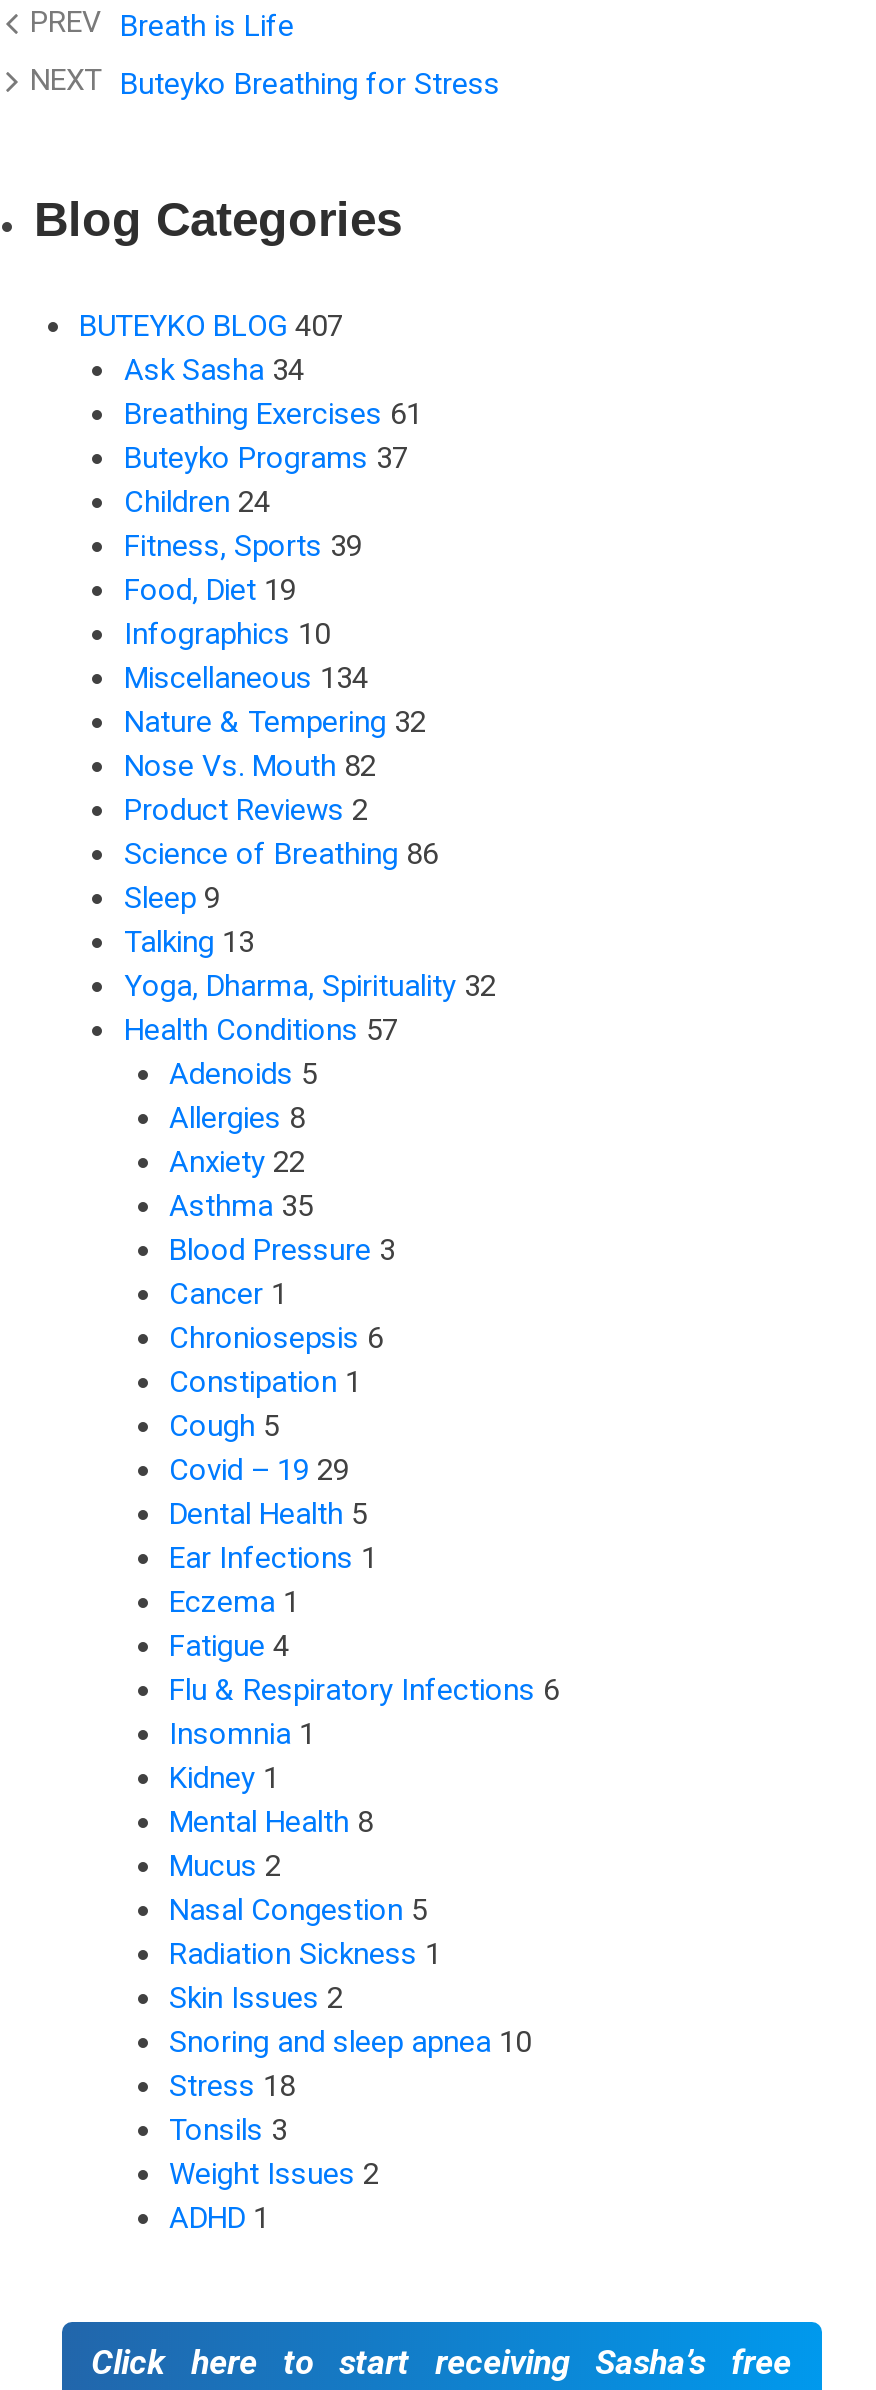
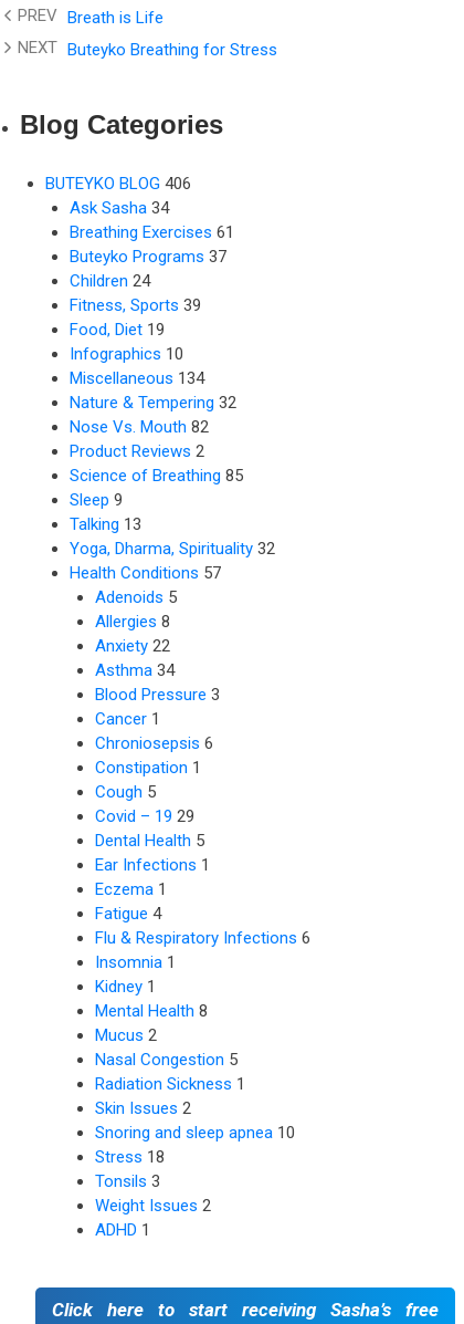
[79,309,343,345] BUTEYKO BLOG 407 -> [45,173,191,193] BUTEYKO BLOG 406
[124,837,438,873] Science of Breathing 86 -> [70,465,243,485] Science of Breathing 85
[169,1189,313,1225] Asthma 35 -> [94,660,174,680] Asthma 34

